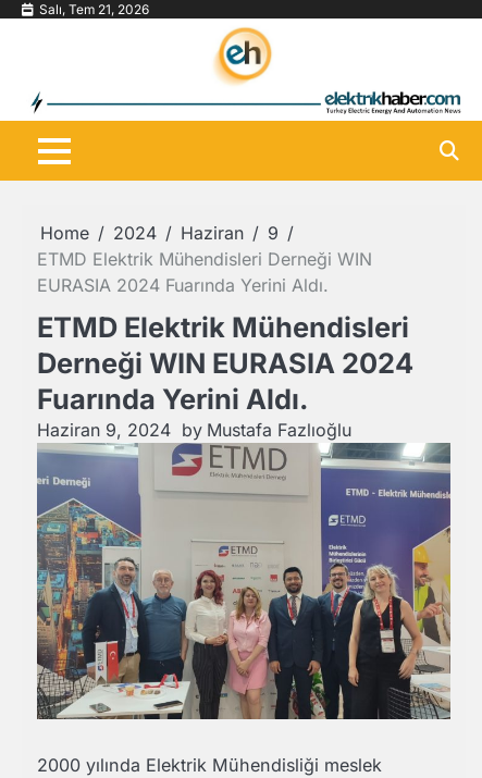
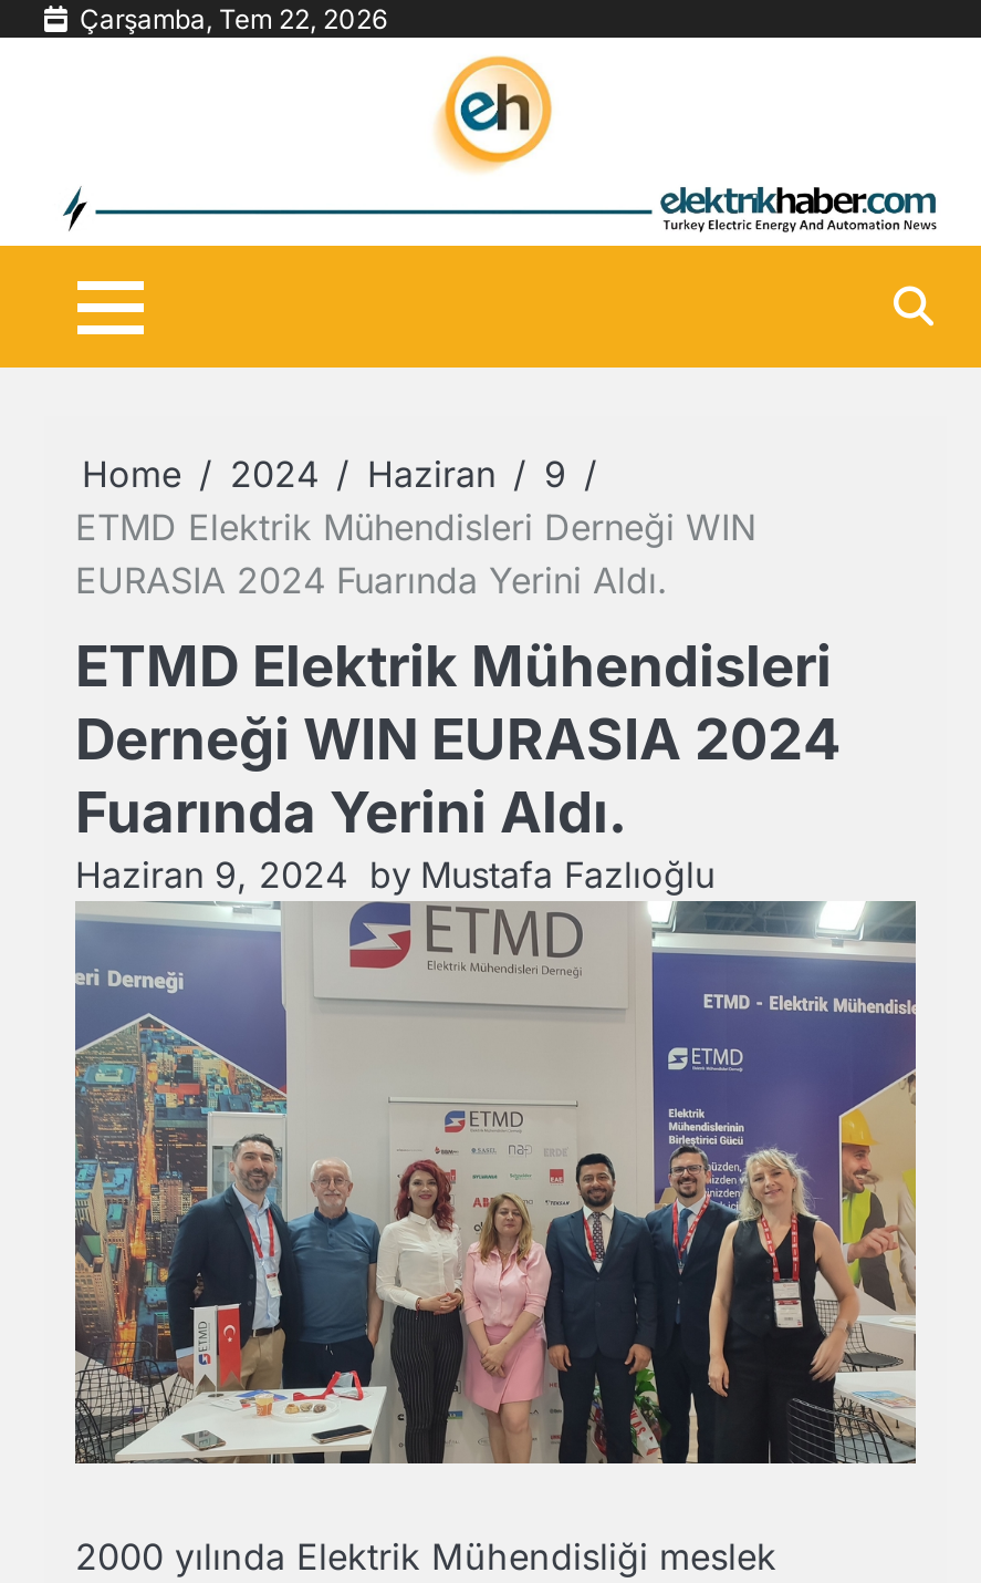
[39,1,149,17] Salı, Tem 21, 2026 -> [80,2,387,35] Çarşamba, Tem 22, 2026

